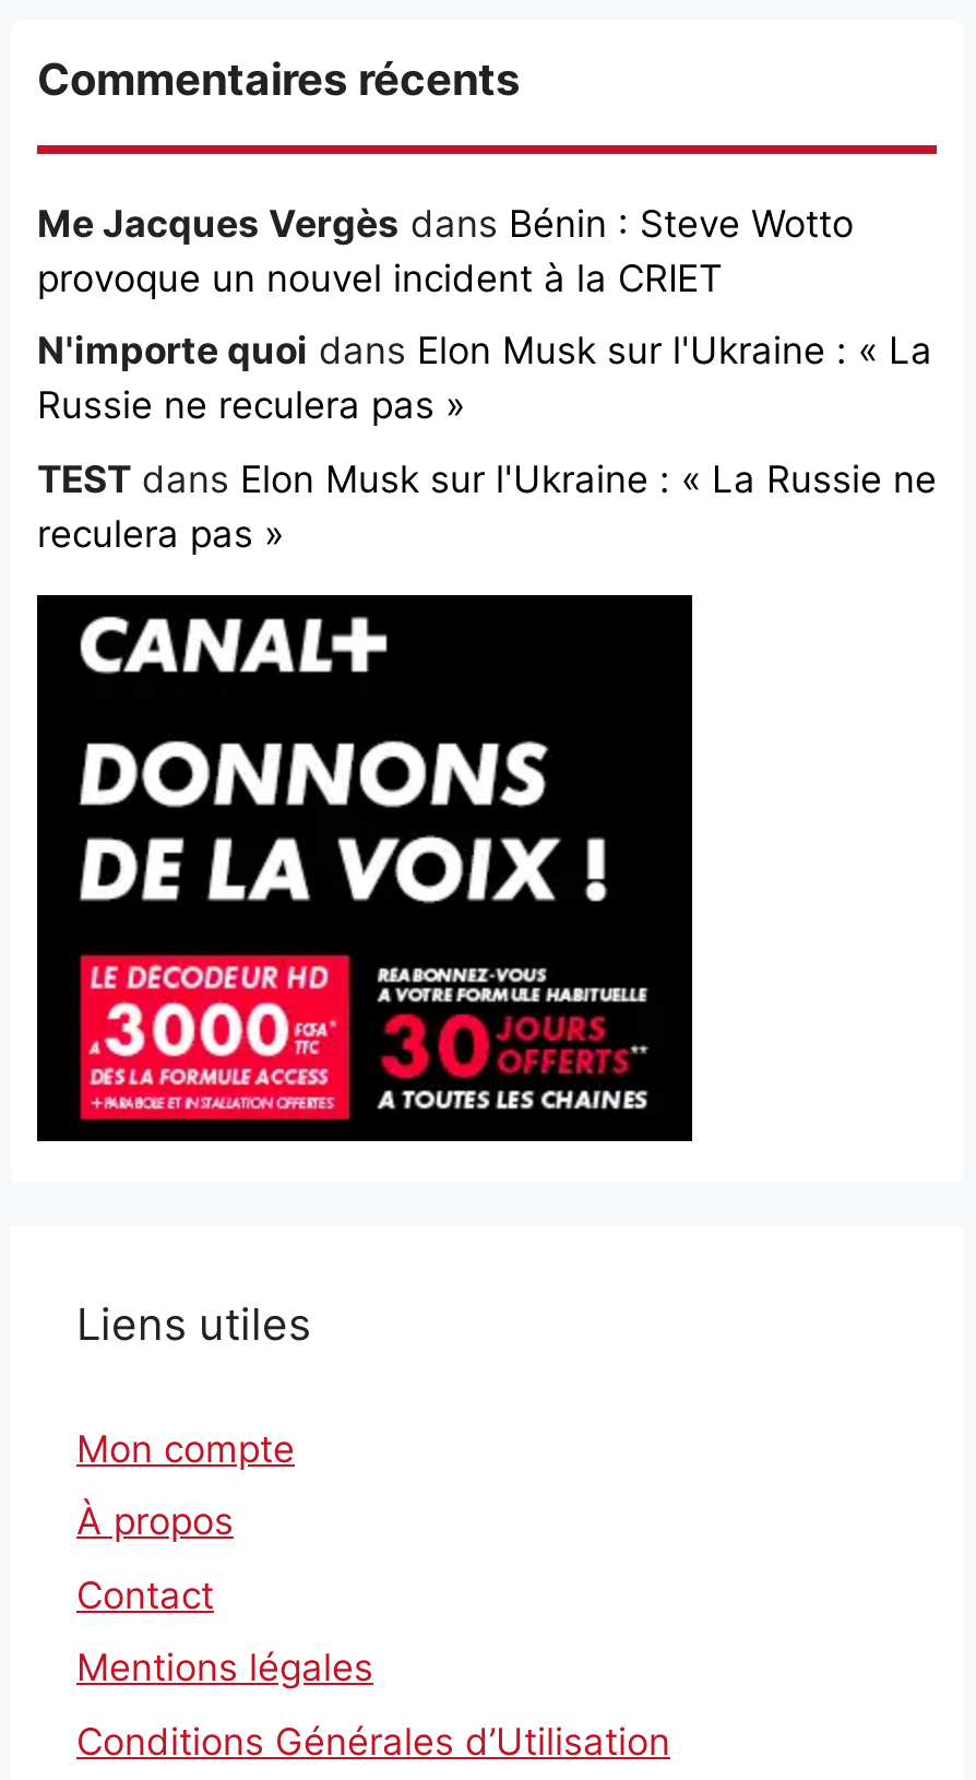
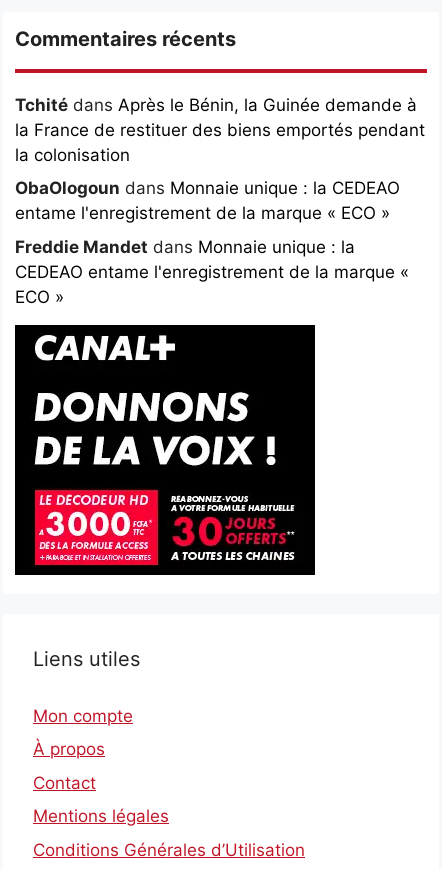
[37,201,854,299] Me Jacques Vergès dans Bénin : Steve Wotto | provoque un nouvel incident à la CRIET -> [15,95,425,165] Tchité dans Après le Bénin, la Guinée demande à | la France de restituer des biens emportés pendant | la colonisation
[37,329,932,427] N'importe quoi dans Elon Musk sur l'Ukraine : « La | Russie ne reculera pas » -> [15,178,400,223] ObaOlogoun dans Monnaie unique : la CEDEAO | entame l'enregistrement de la marque « ECO »
[37,457,937,555] TEST dans Elon Musk sur l'Ukraine : « La Russie ne | reculera pas » -> [15,237,409,307] Freddie Mandet dans Monnaie unique : la | CEDEAO entame l'enregistrement de la marque « | ECO »

